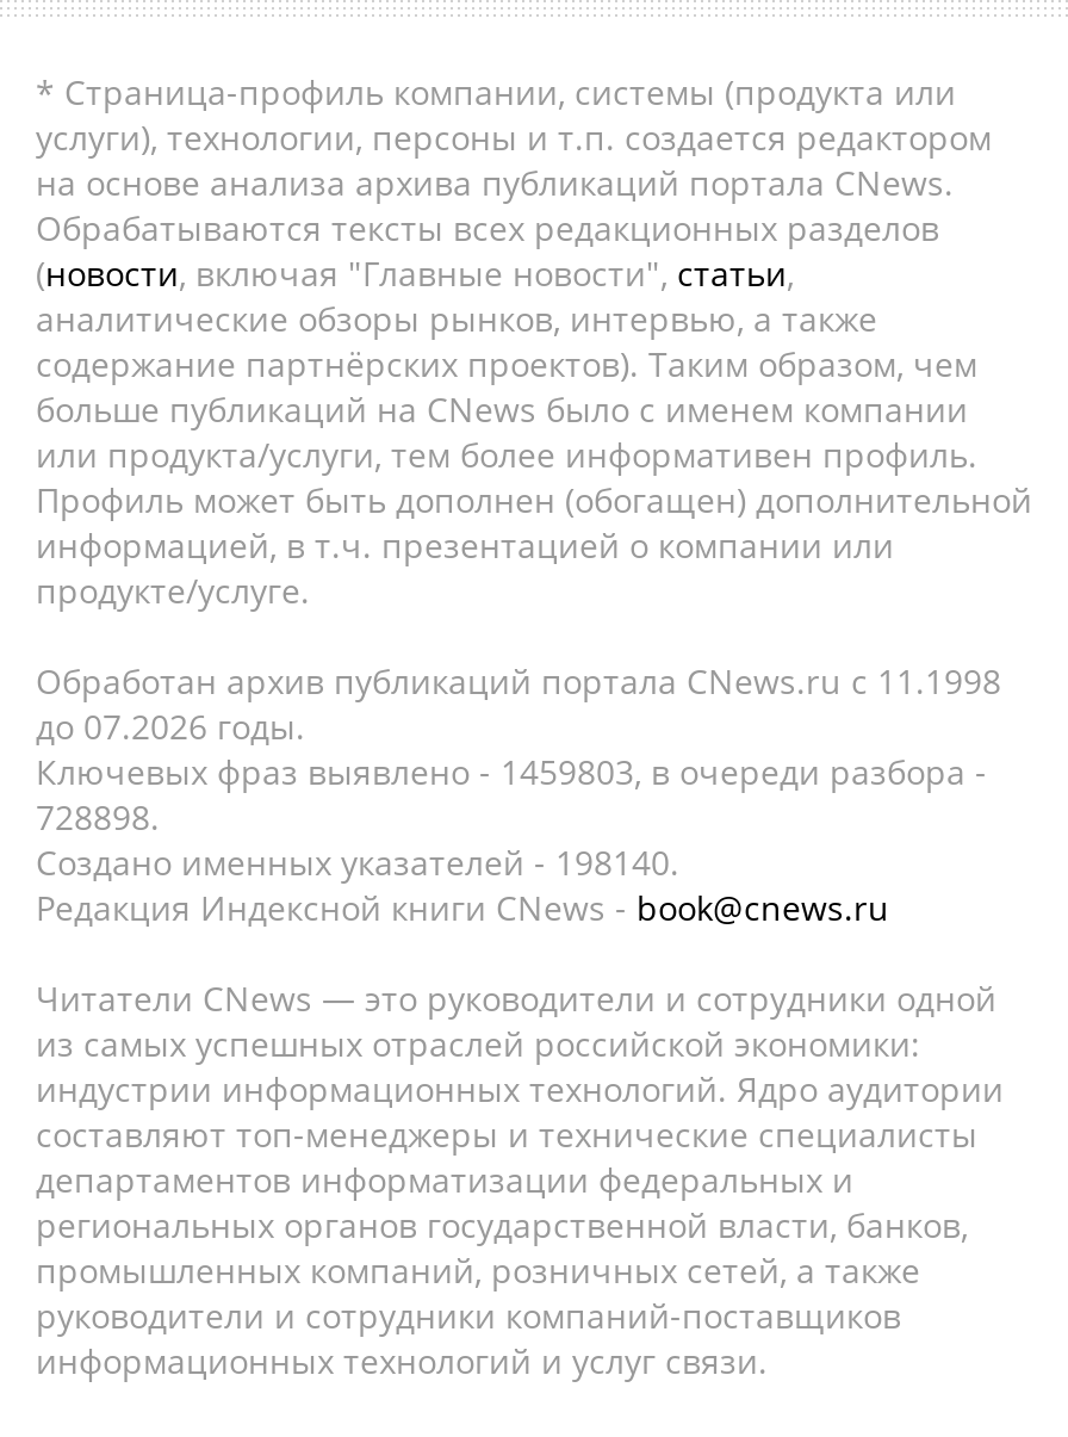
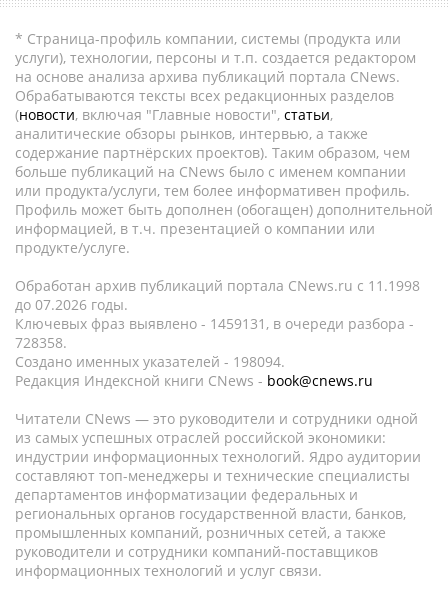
[36,749,987,794] Ключевых фраз выявлено - 1459803, в очереди разбора - -> [15,314,414,333] Ключевых фраз выявлено - 1459131, в очереди разбора -
[36,794,160,840] 728898. -> [15,333,67,352] 728358.
[36,840,679,885] Создано именных указателей - 198140. -> [15,352,285,371] Создано именных указателей - 198094.

